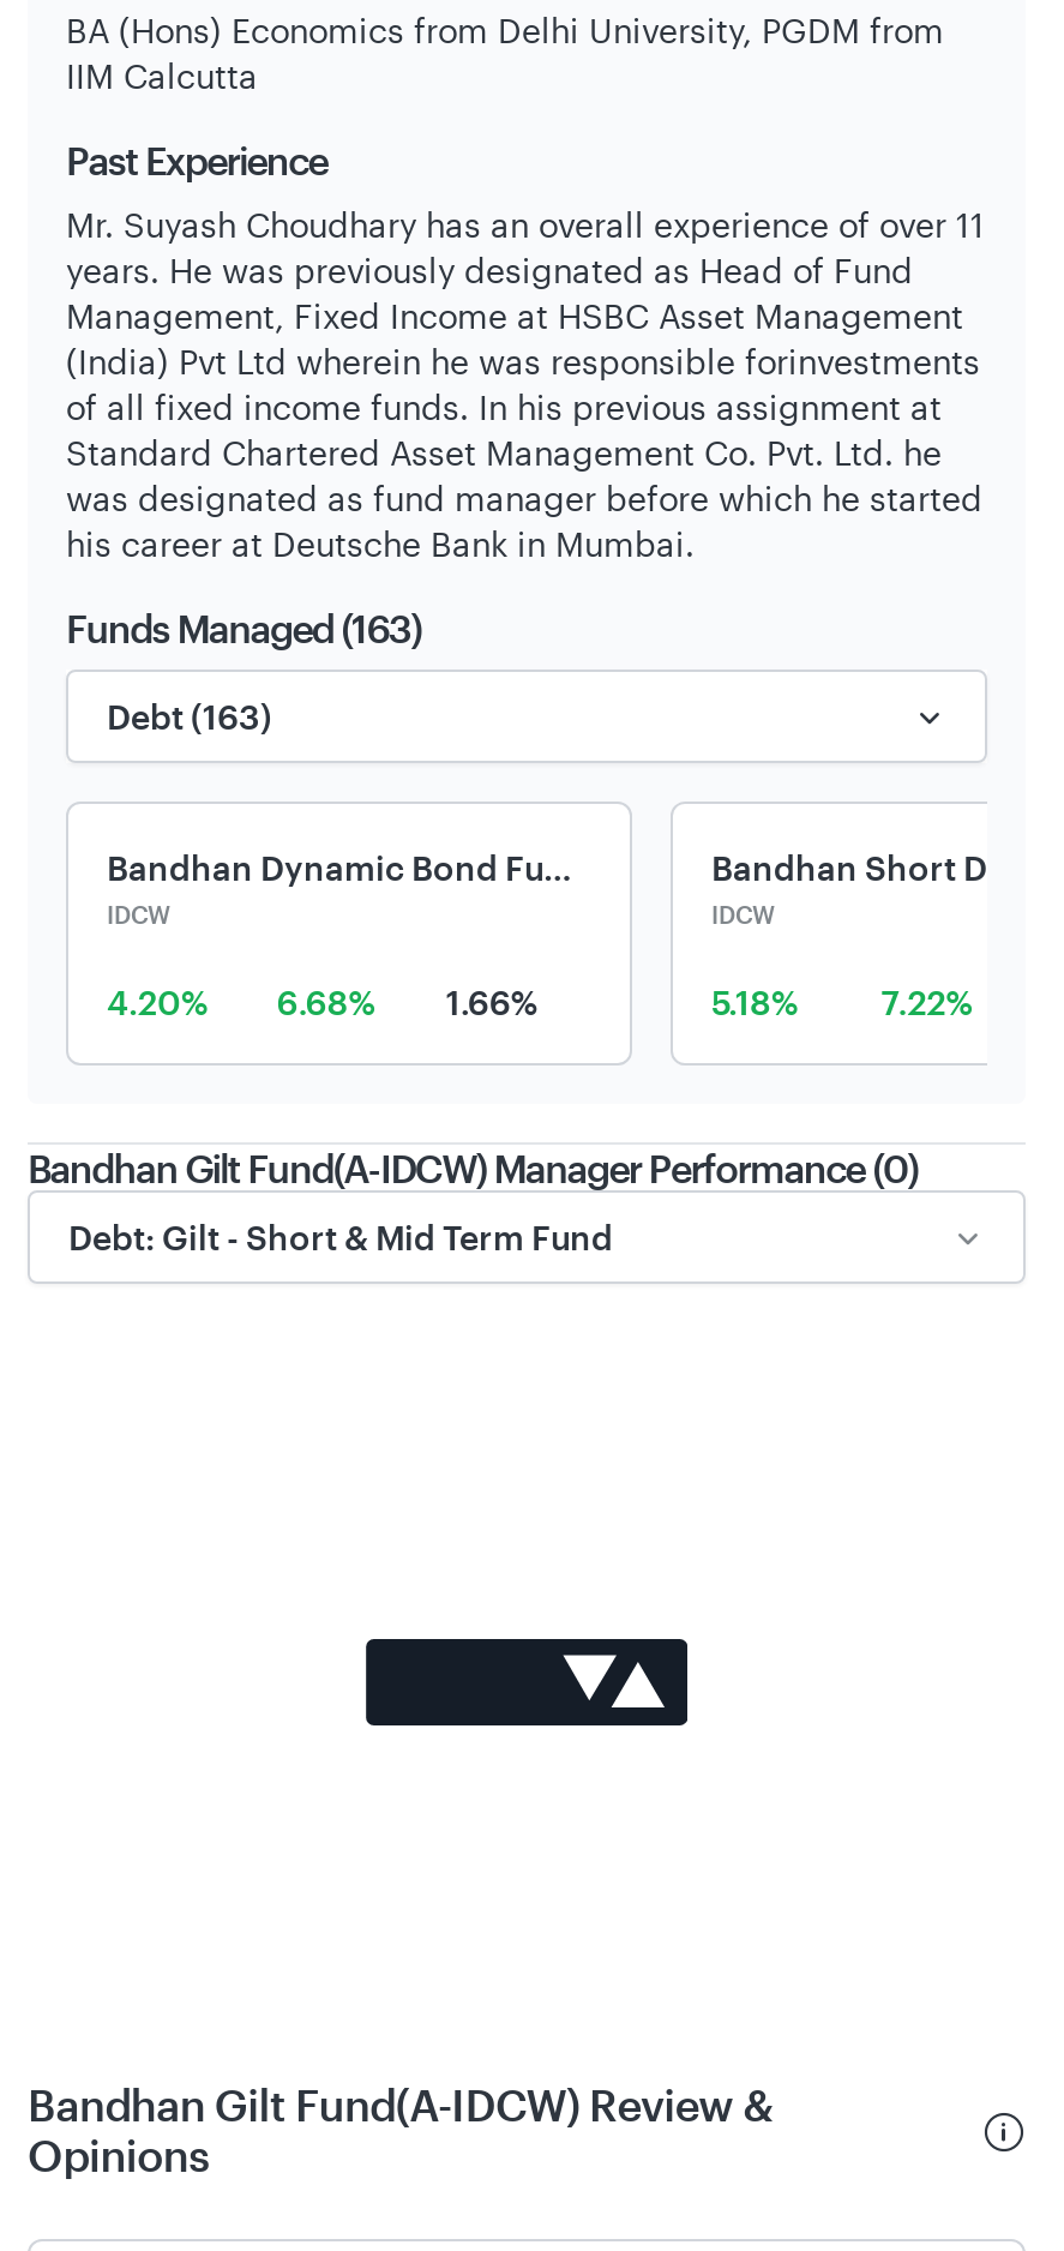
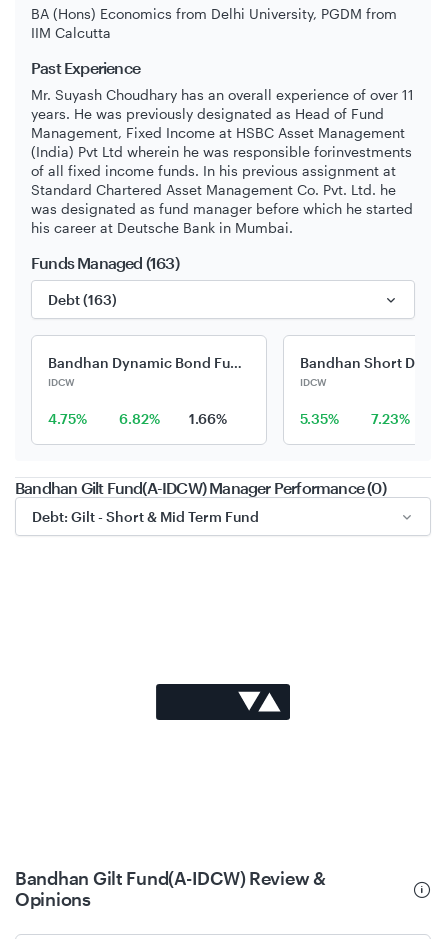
[107,982,208,1023] 4.20% -> [48,410,87,427] 4.75%
[276,982,375,1023] 6.68% -> [119,410,160,427] 6.82%
[711,982,798,1023] 5.18% -> [300,410,339,427] 5.35%
[881,982,972,1023] 7.22% -> [371,410,410,427] 7.23%

